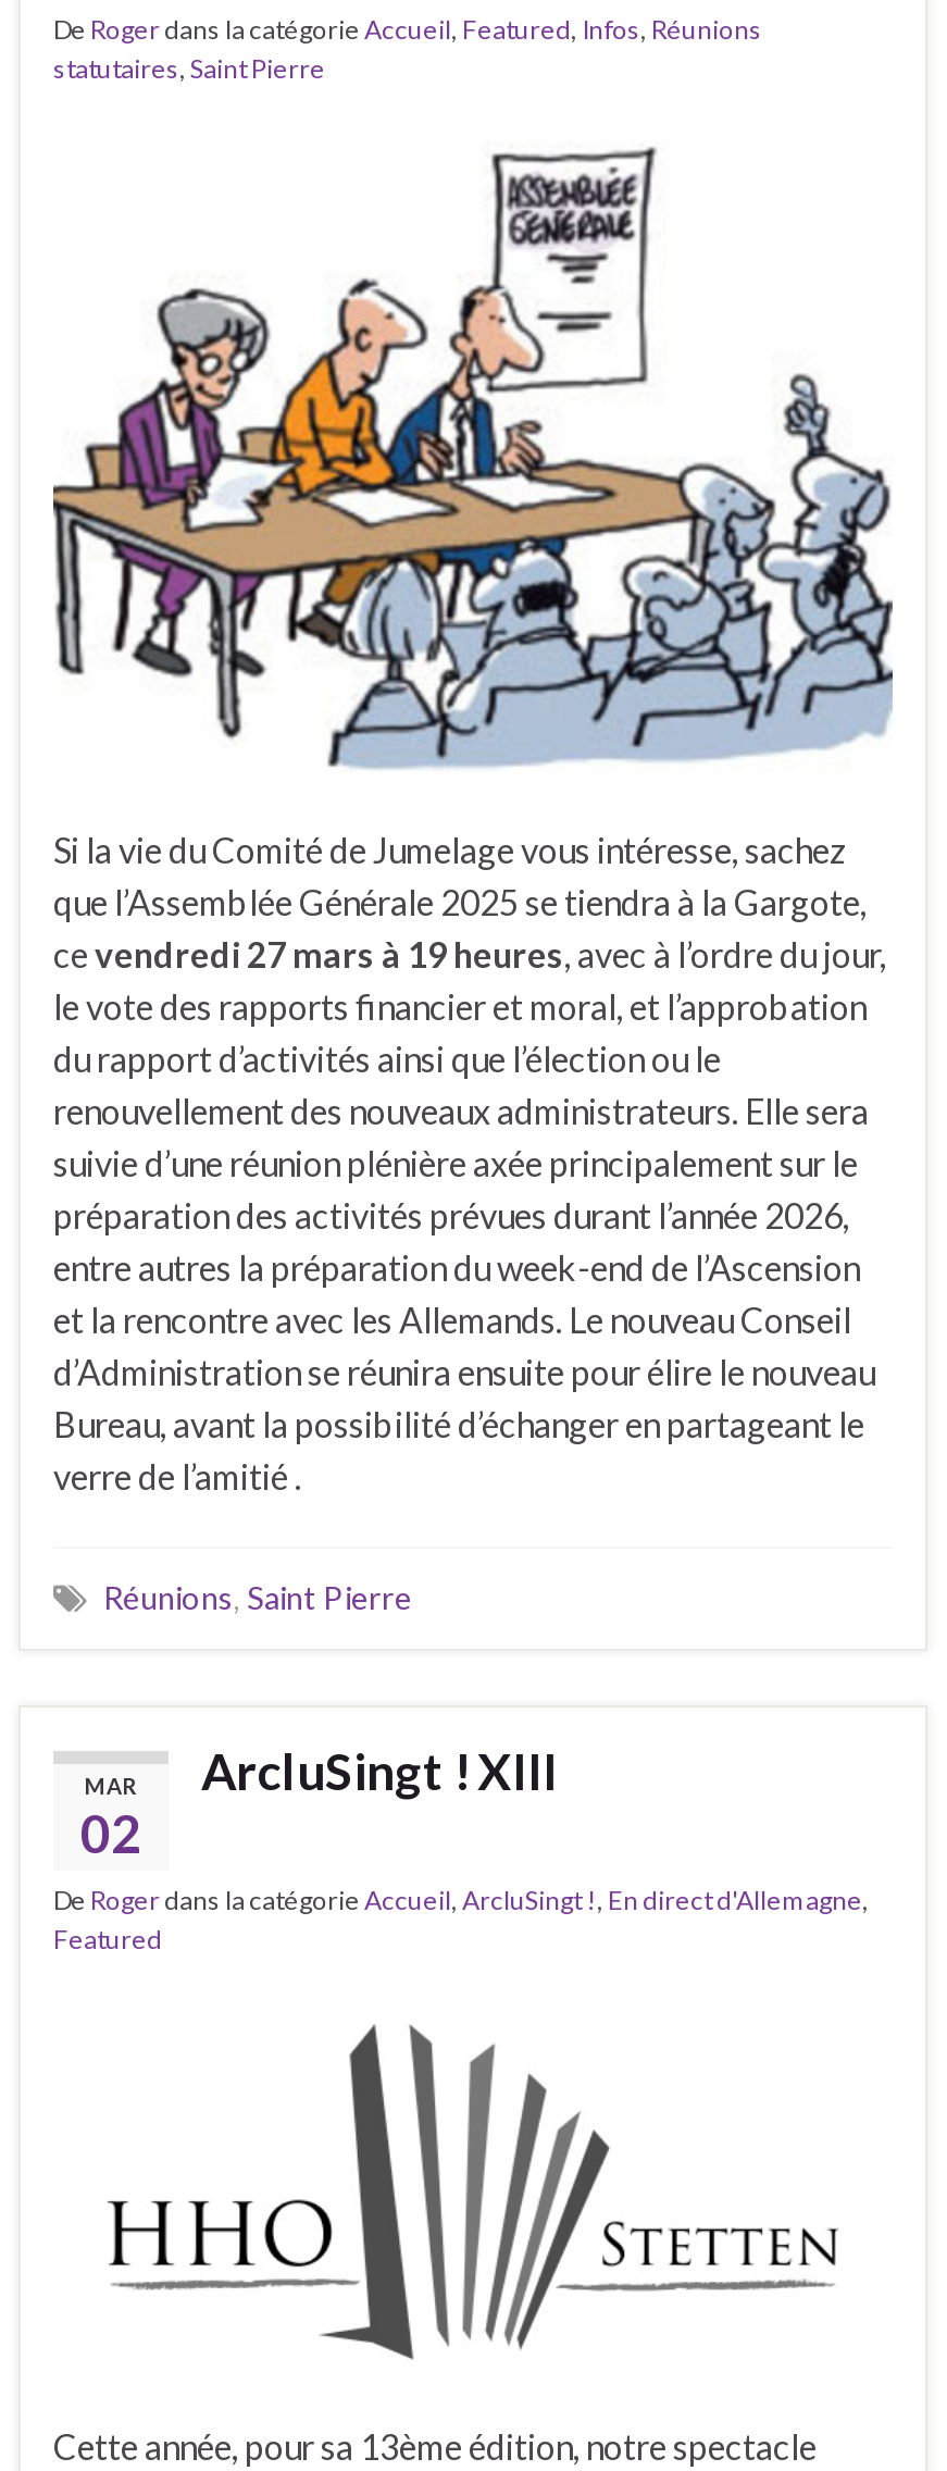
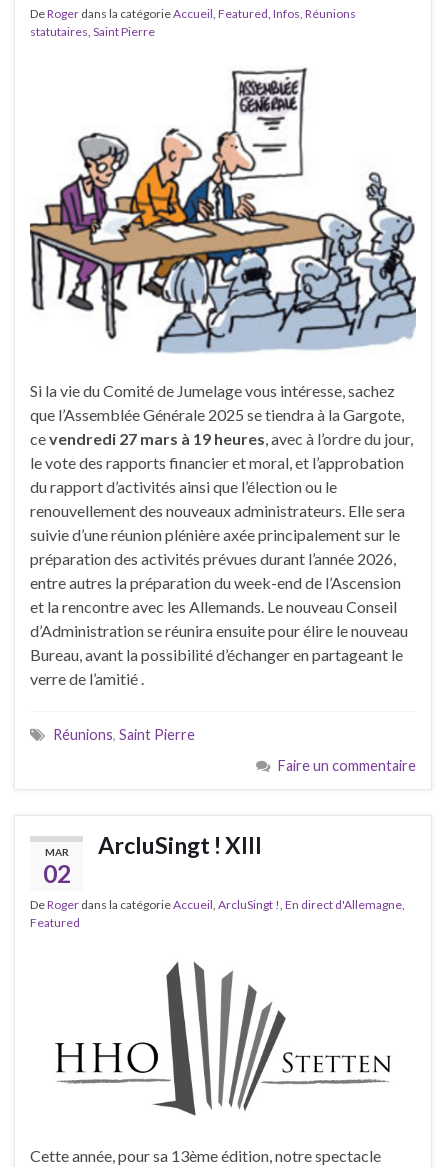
none -> [278,757,416,774] Faire un commentaire

